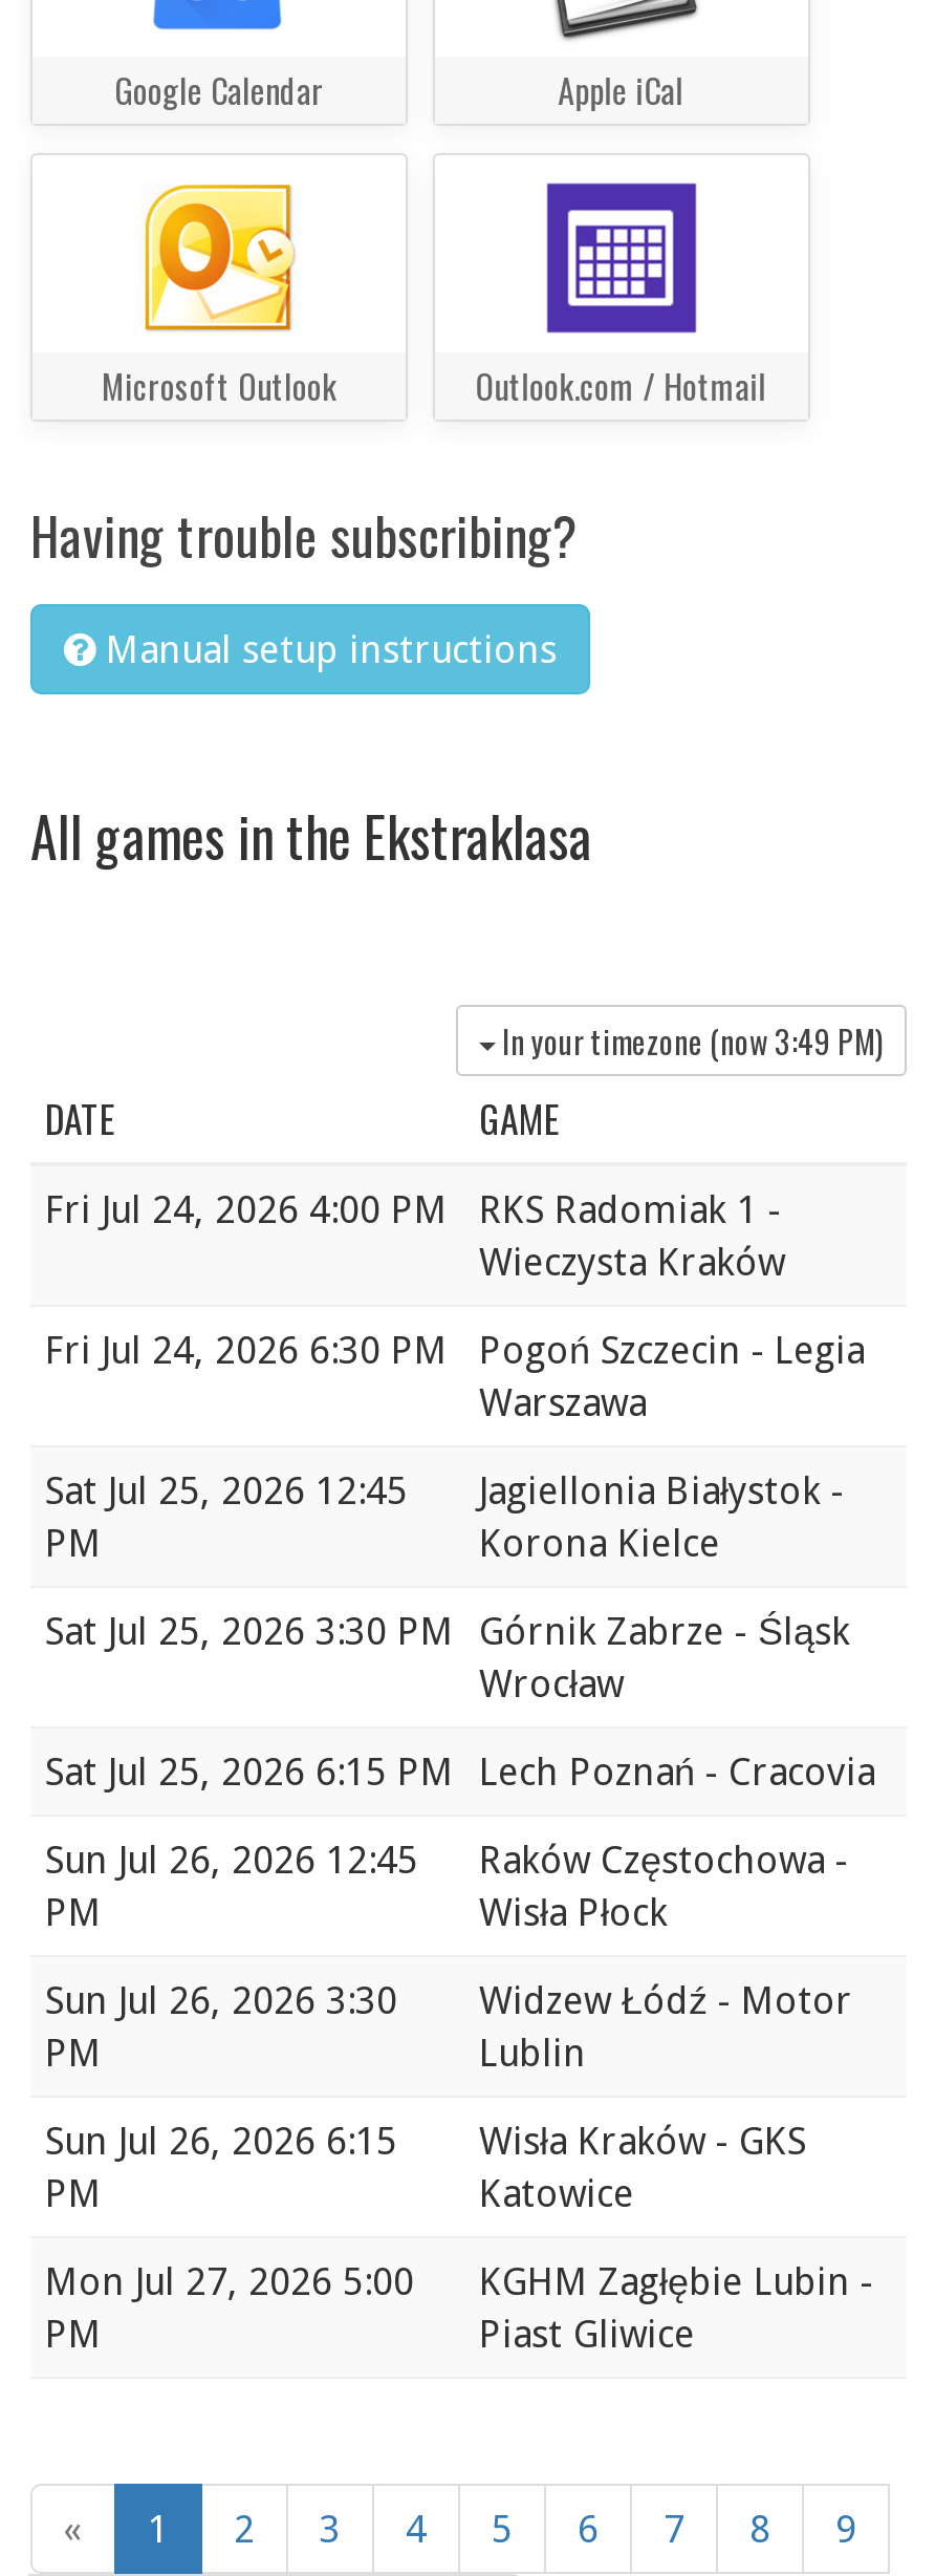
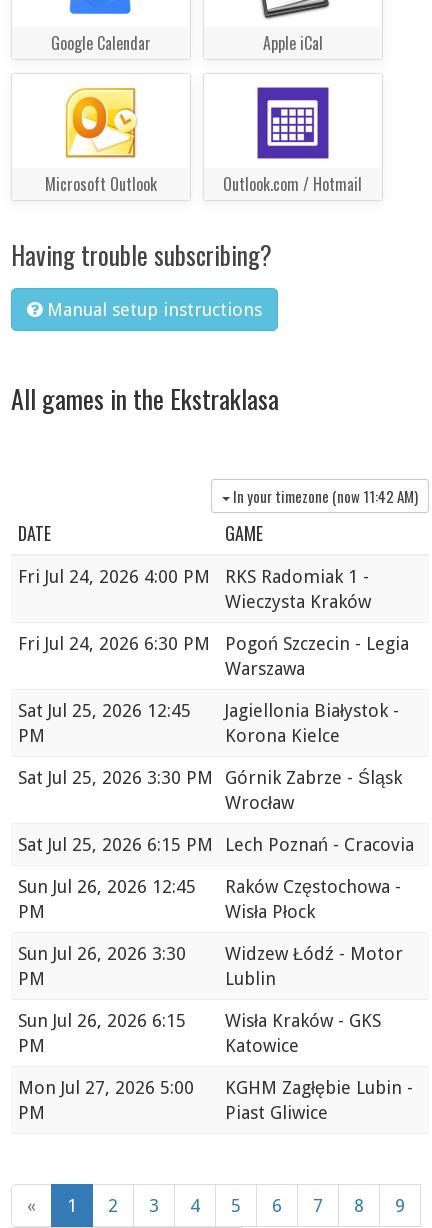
[502,1018,884,1064] In your timezone (now 3:49 PM) -> [233,485,418,507] In your timezone (now 11:42 AM)

